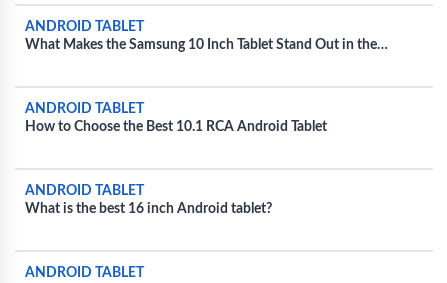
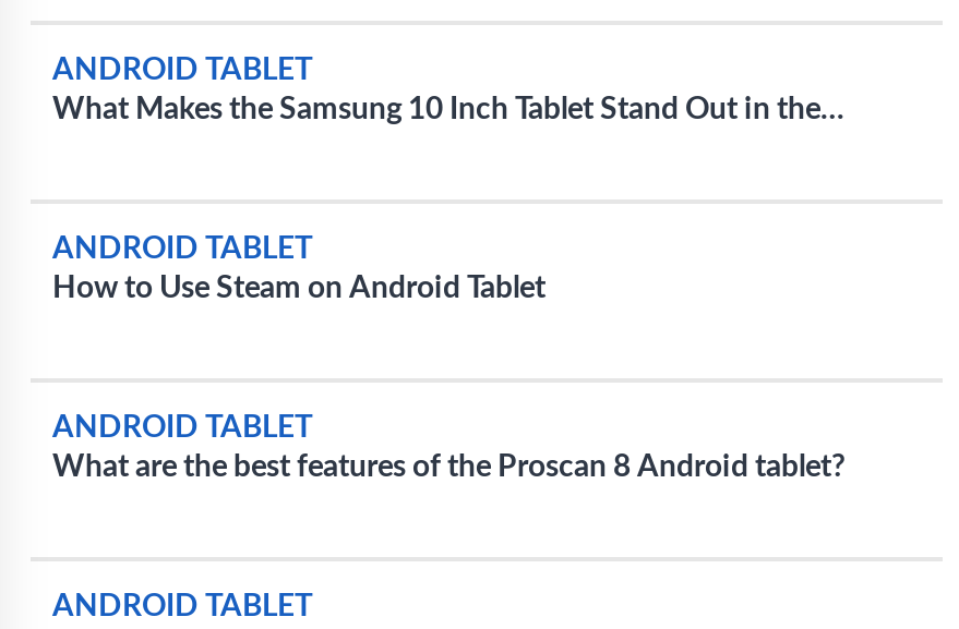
[25,120,327,134] How to Choose the Best 10.1 RCA Android Tablet -> [52,274,546,304] How to Use Steam on Android Tablet
[25,202,272,216] What is the best 16 inch Android tablet? -> [52,452,844,483] What are the best features of the Proscan 8 Android tablet?

